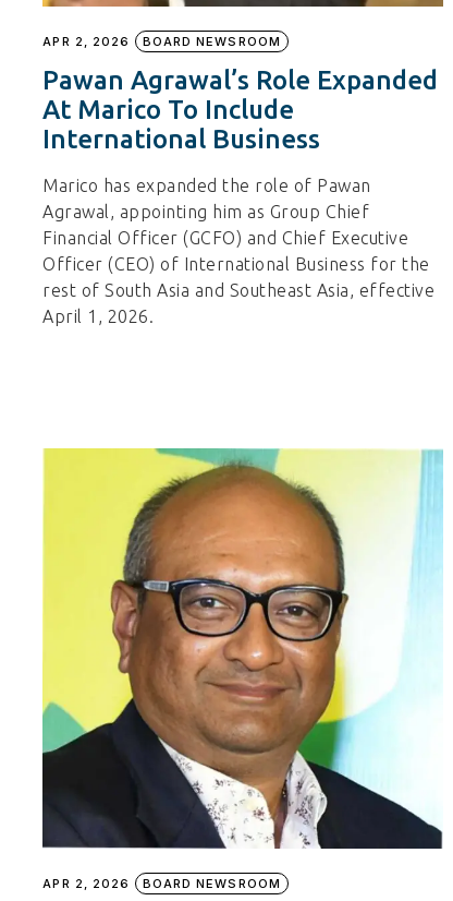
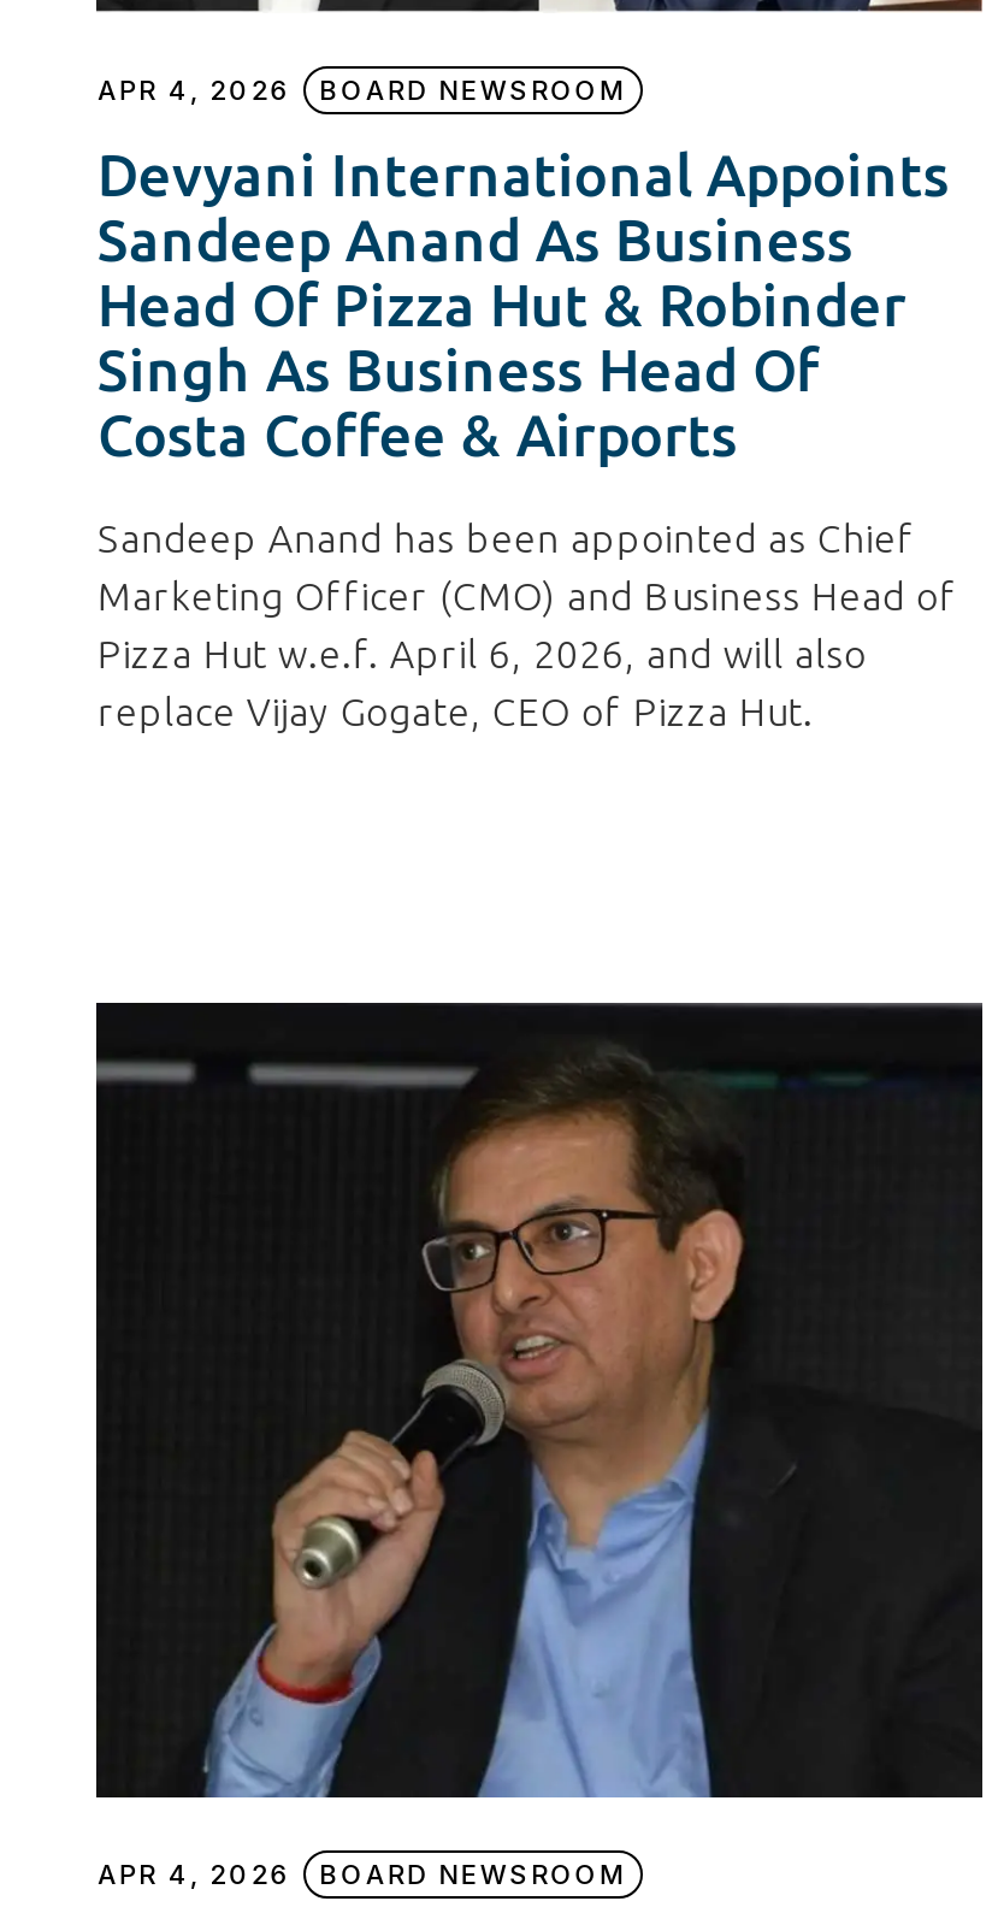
[43,34,281,49] APR 2, 2026 BOARD NEWSROOM -> [97,75,626,108] APR 4, 2026 BOARD NEWSROOM
[43,65,438,154] Pawan Agrawal’s Role Expanded | At Marico To Include | International Business -> [97,144,949,470] Devyani International Appoints | Sandeep Anand As Business | Head Of Pizza Hut & Robinder | Singh As Business Head Of | Costa Coffee & Airports
[43,176,435,326] Marico has expanded the role of Pawan | Agrawal, appointing him as Group Chief | Financial Officer (GCFO) and Chief Executive | Officer (CEO) of International Business for the | rest of South Asia and Southeast Asia, effective | April 1, 2026. -> [97,518,957,734] Sandeep Anand has been appointed as Chief | Marketing Officer (CMO) and Business Head of | Pizza Hut w.e.f. April 6, 2026, and will also | replace Vijay Gogate, CEO of Pizza Hut.
[41,447,443,892] [image] | APR 2, 2026 BOARD NEWSROOM -> [94,990,985,1892] [image] | APR 4, 2026 BOARD NEWSROOM

